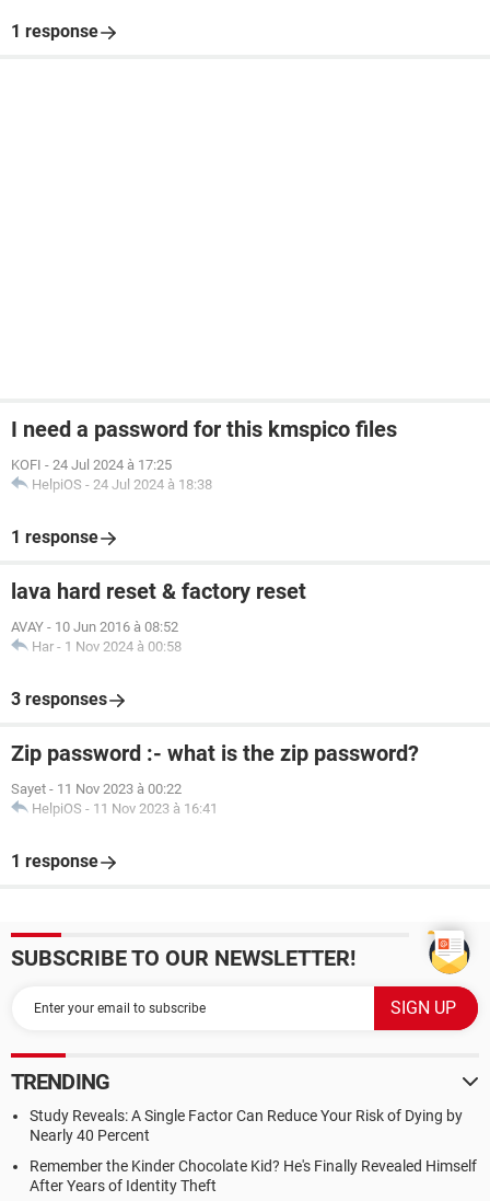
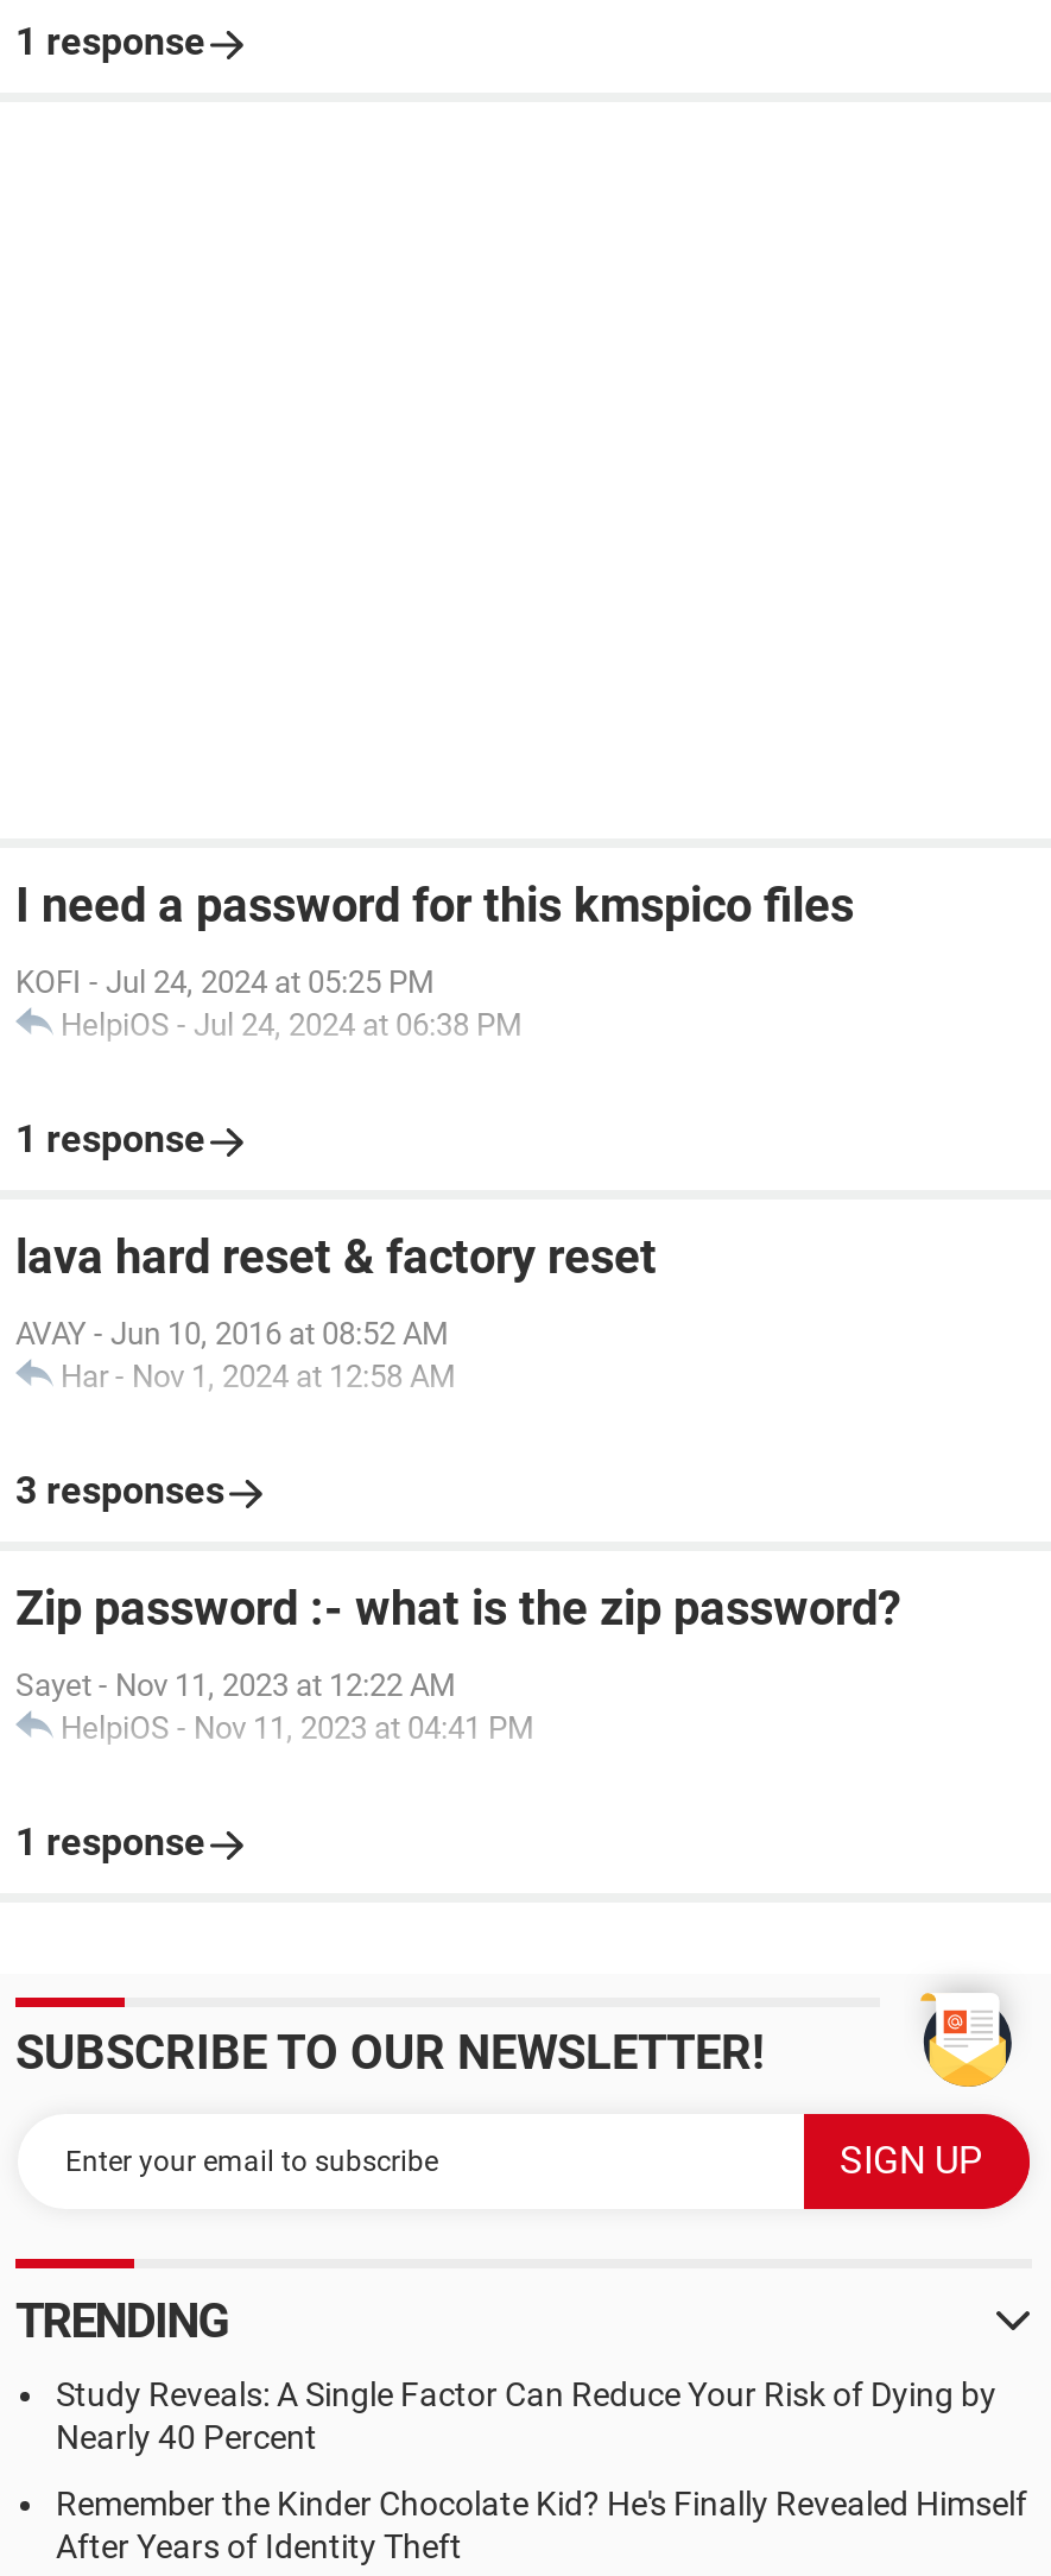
[11,457,212,493] KOFI - 24 Jul 2024 à 17:25 | HelpiOS - 24 Jul 2024 à 18:38 -> [15,964,521,1043] KOFI - Jul 24, 2024 at 05:25 PM | HelpiOS - Jul 24, 2024 at 06:38 PM
[11,619,182,655] AVAY - 10 Jun 2016 à 08:52 | Har- 1 Nov 2024 à 00:58 -> [15,1316,455,1394] AVAY - Jun 10, 2016 at 08:52 AM | Har- Nov 1, 2024 at 12:58 AM
[11,781,218,817] Sayet - 11 Nov 2023 à 00:22 | HelpiOS - 11 Nov 2023 à 16:41 -> [15,1667,533,1746] Sayet - Nov 11, 2023 at 12:22 AM | HelpiOS - Nov 11, 2023 at 04:41 PM

